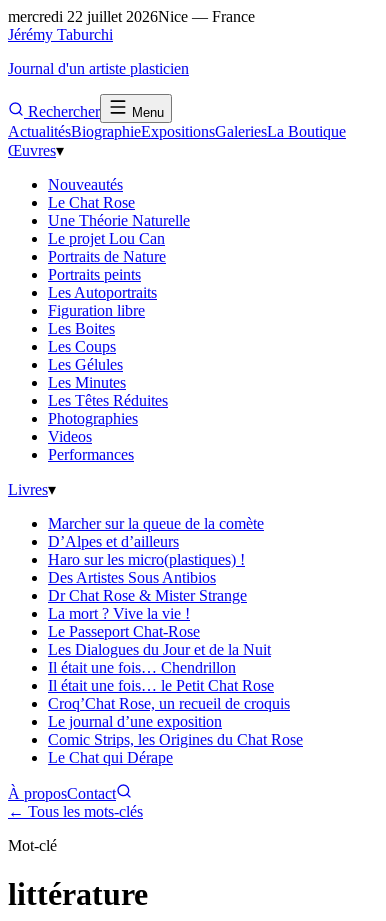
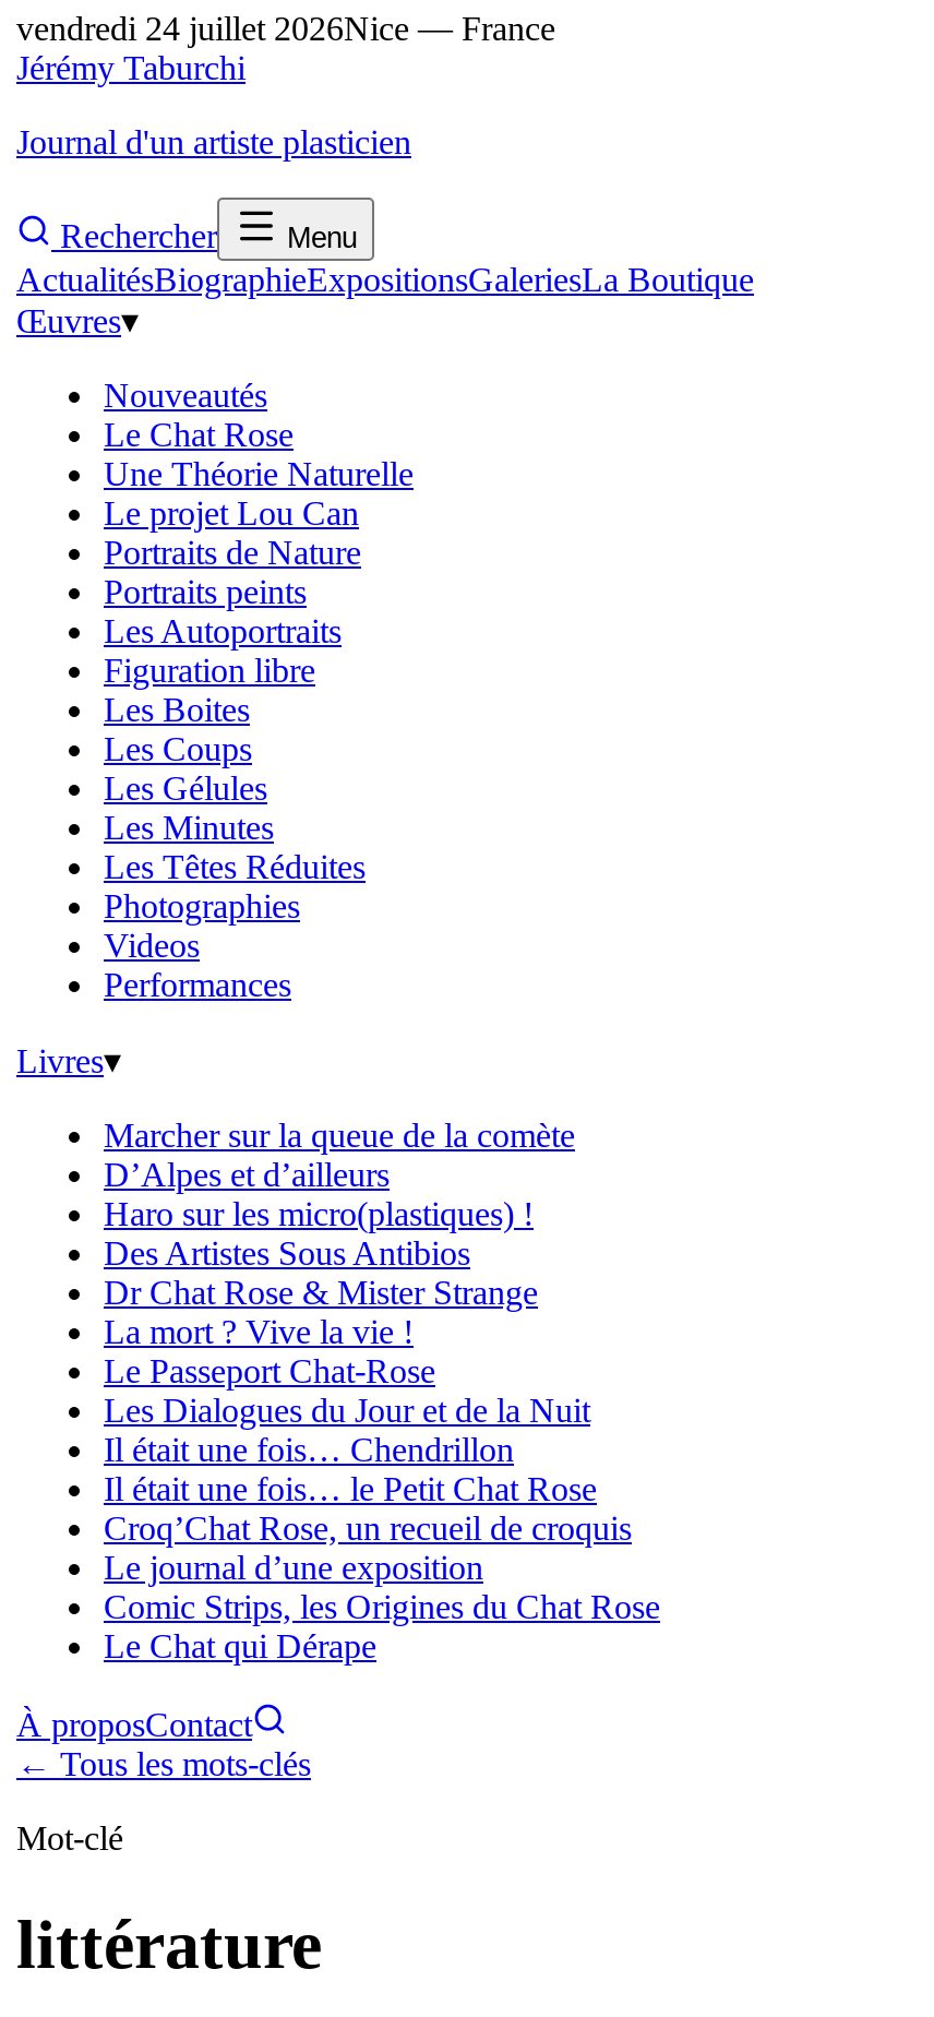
[8,8,255,25] mercredi 22 juillet 2026Nice — France -> [16,10,555,47] vendredi 24 juillet 2026Nice — France

